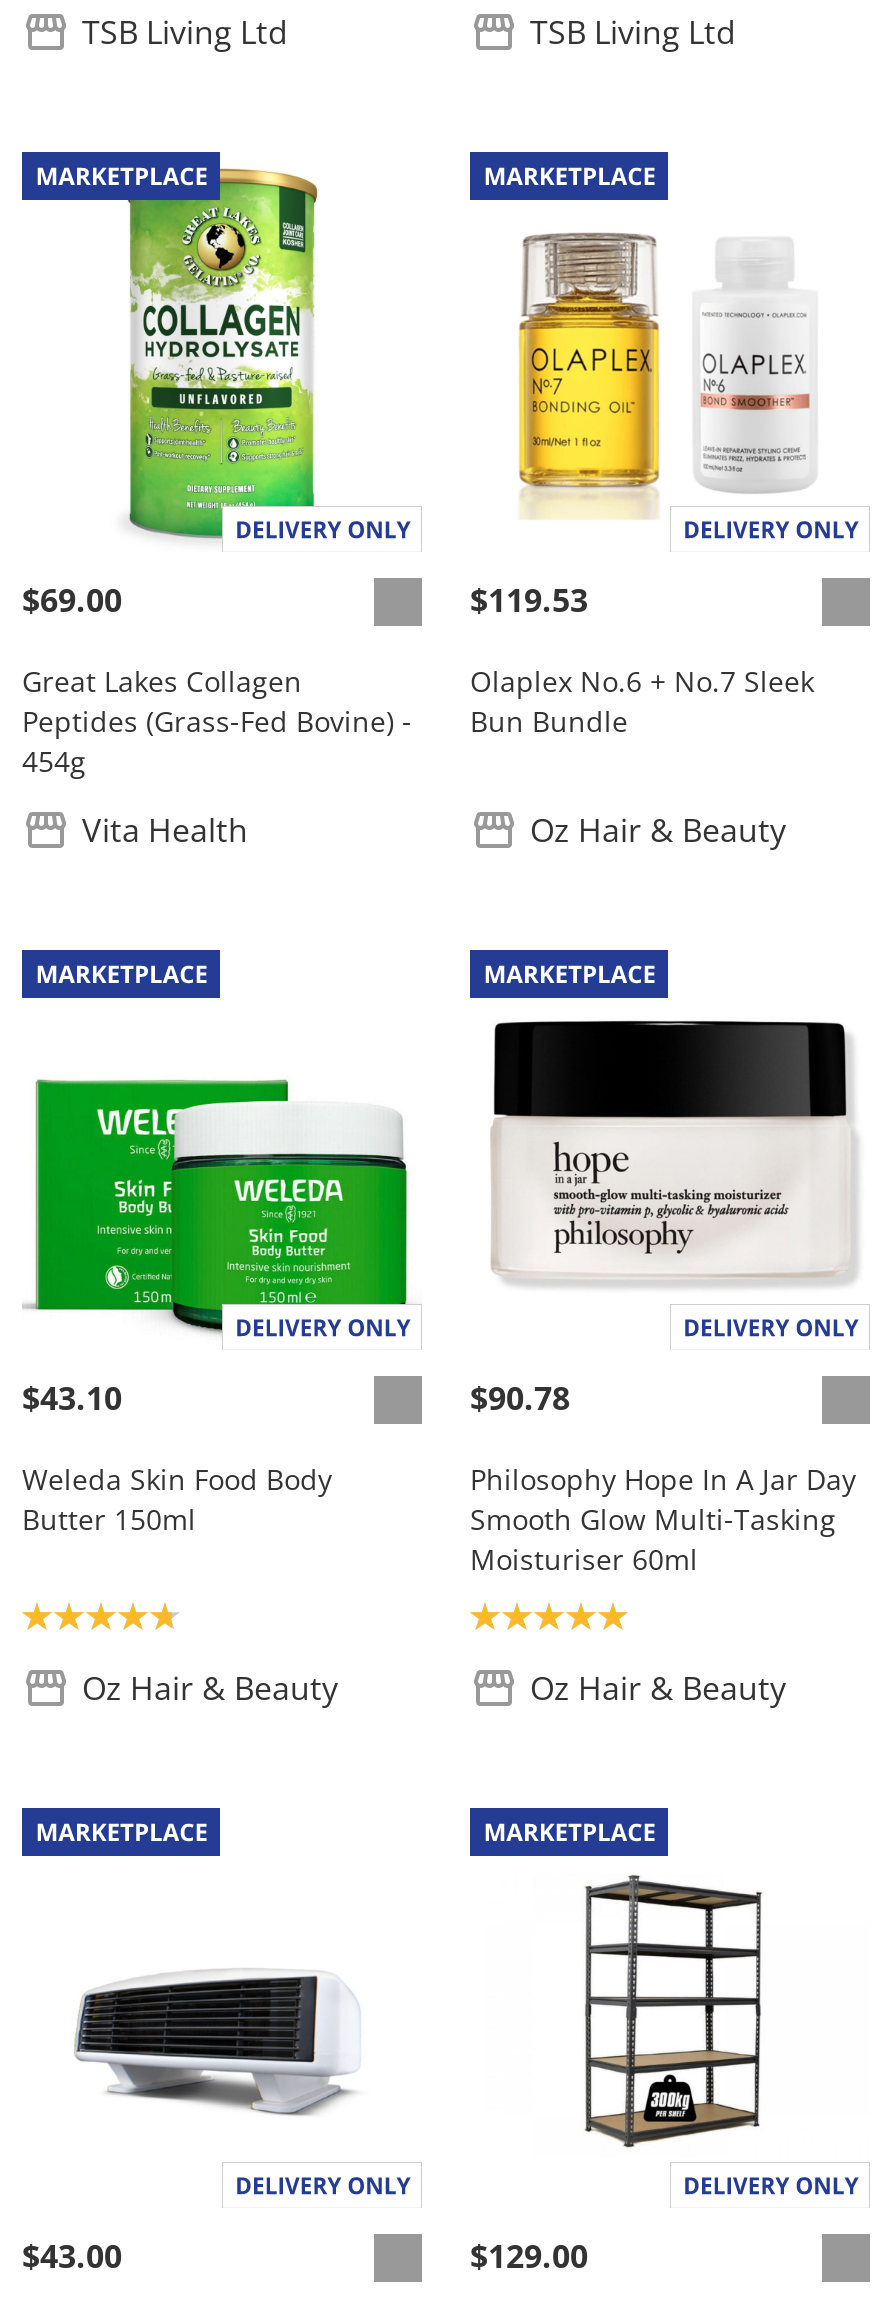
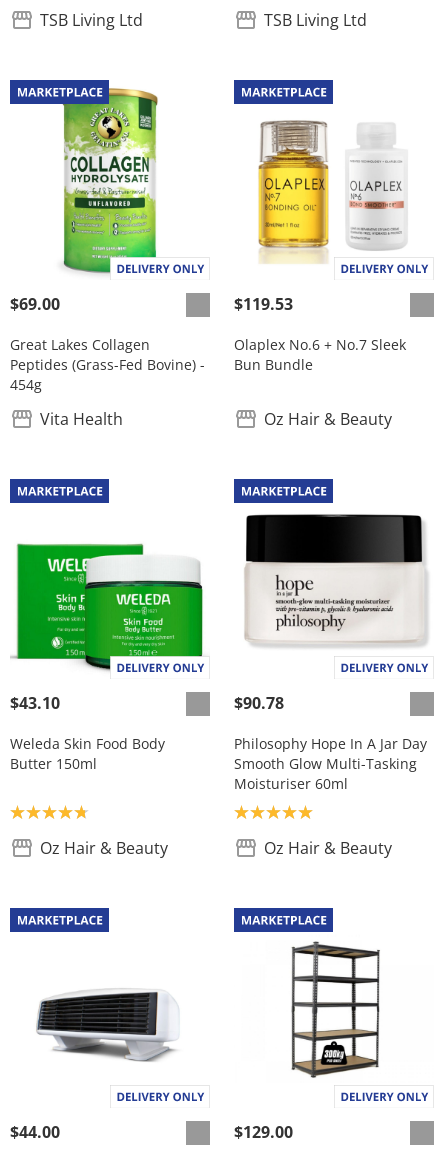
[22,2234,122,2278] $43.00 -> [10,1121,60,1143] $44.00

